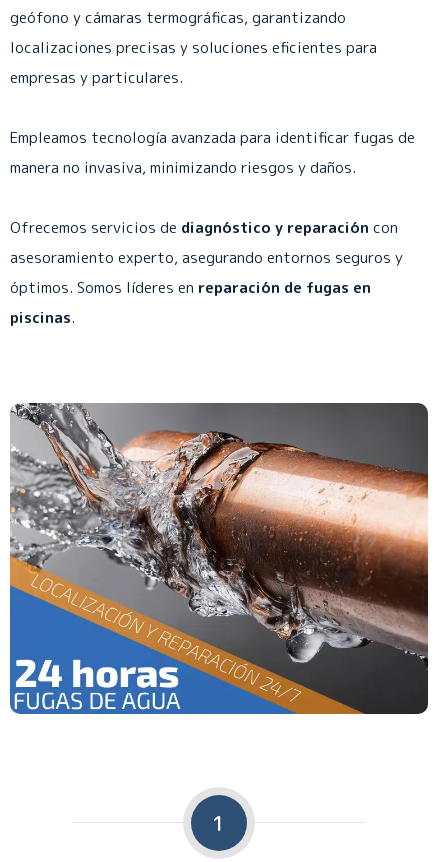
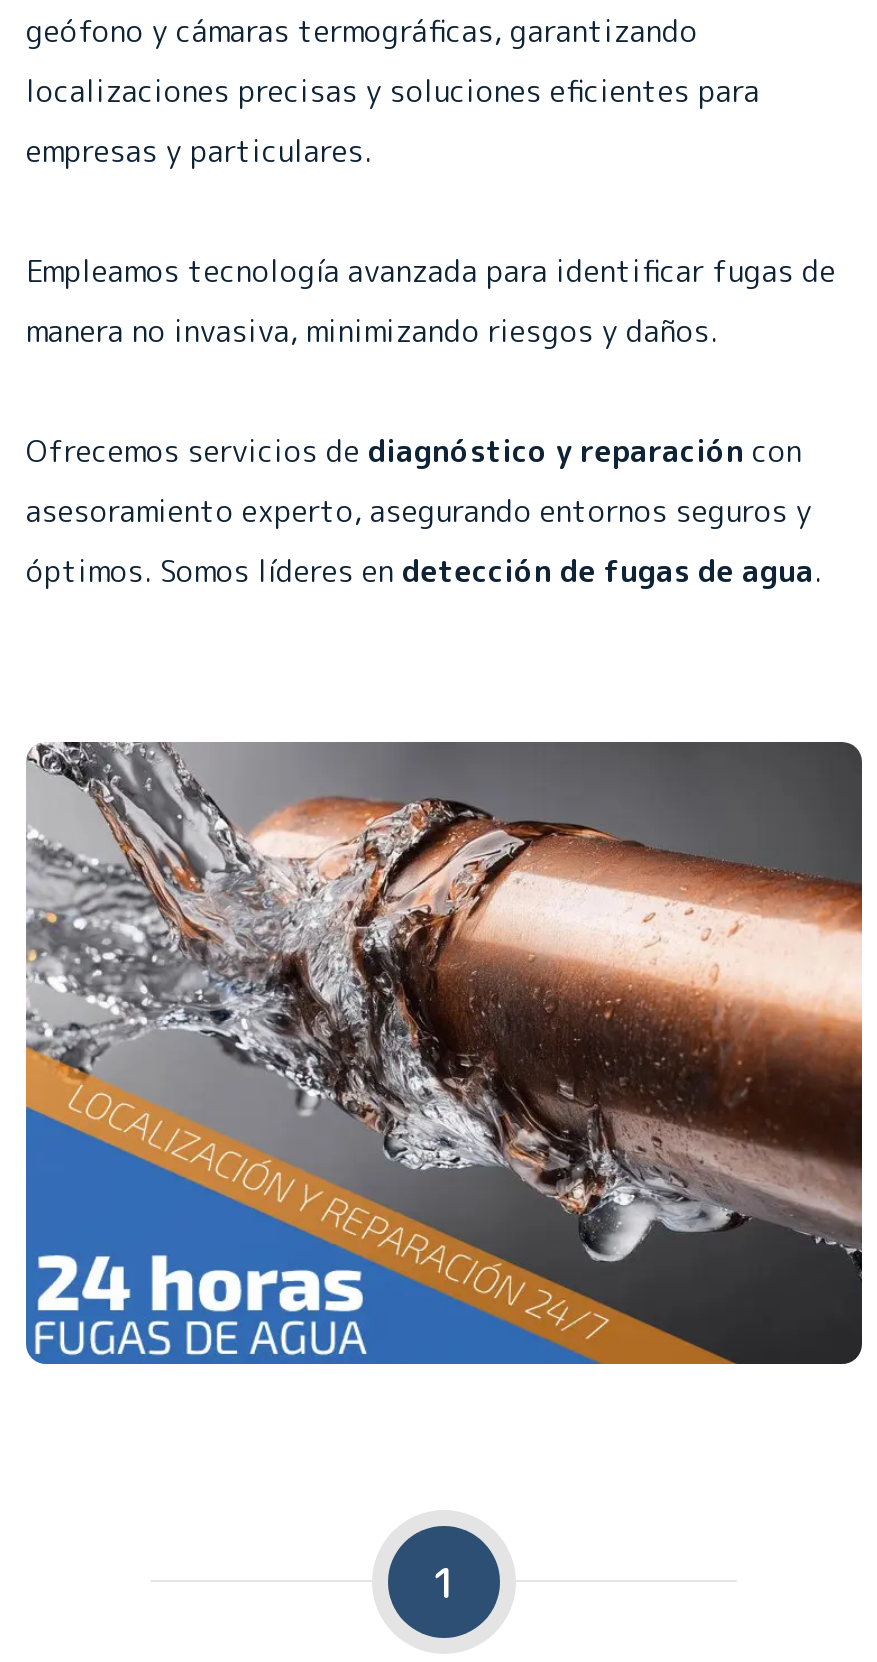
[10,277,371,328] óptimos. Somos líderes en reparación de fugas en | piscinas. -> [26,550,822,592] óptimos. Somos líderes en detección de fugas de agua.

